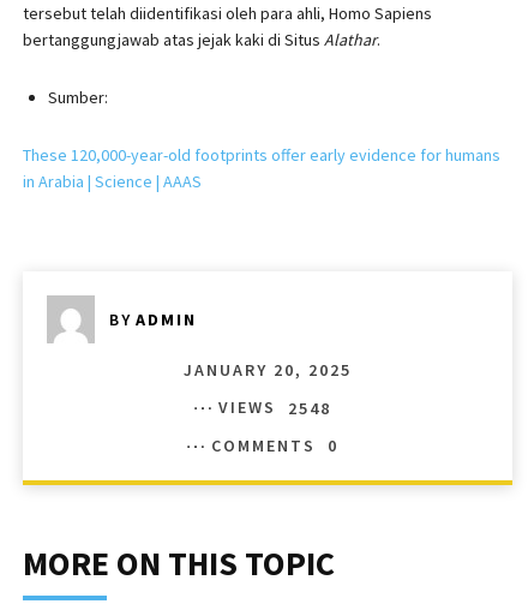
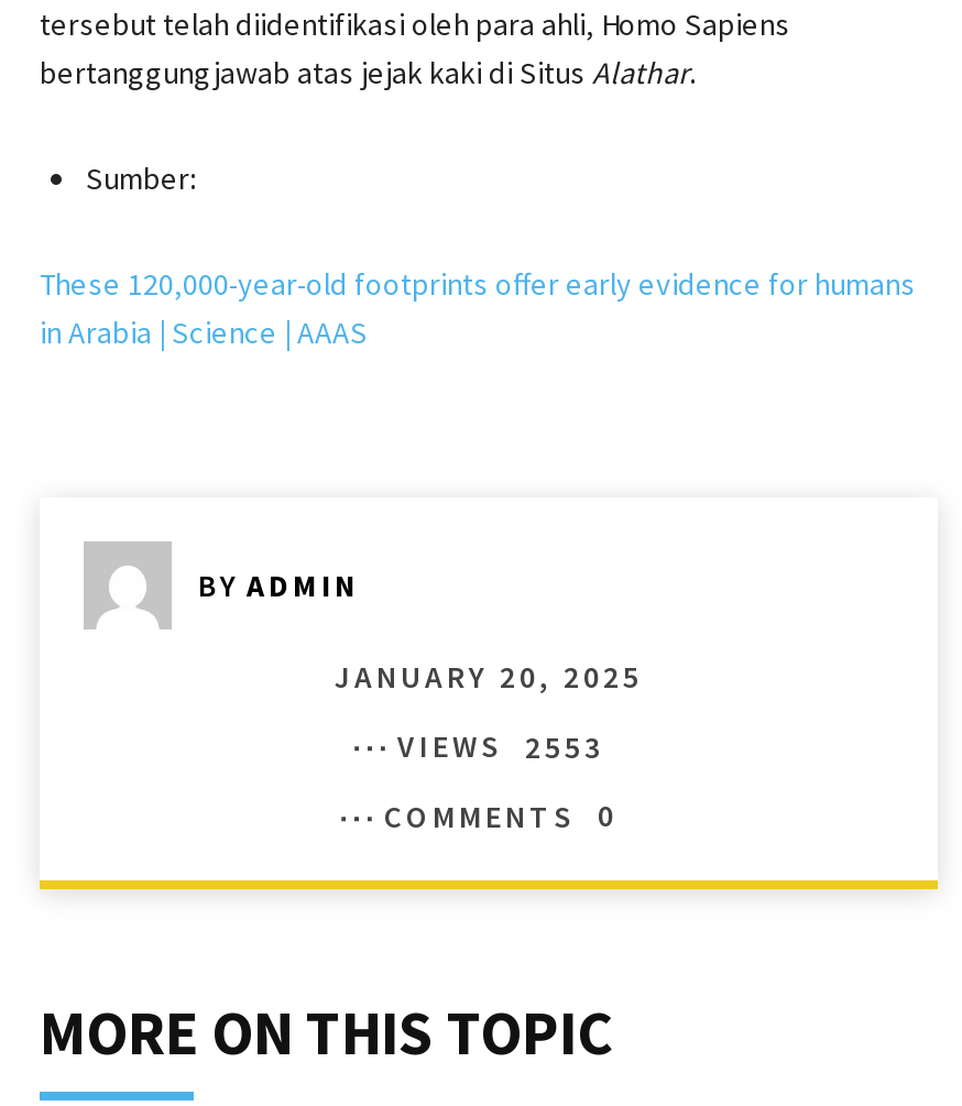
[218,396,331,418] VIEWS 2548 -> [397,727,604,766] VIEWS 2553

